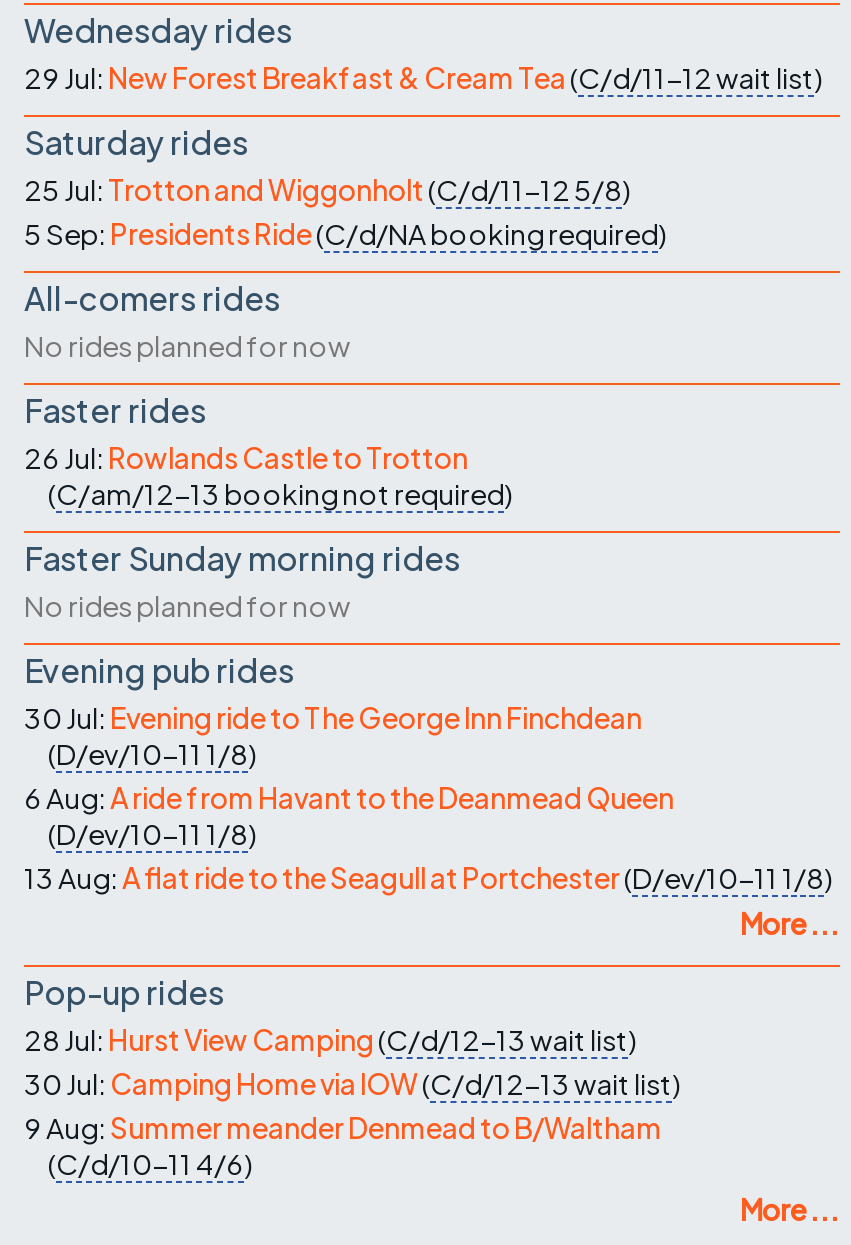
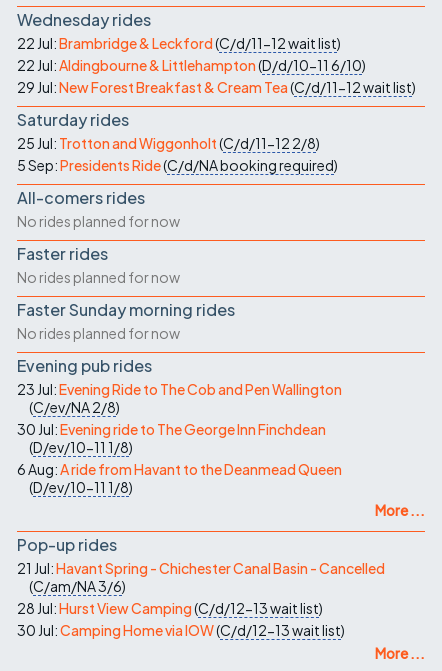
none -> [17,34,366,74] 22 Jul: Brambridge & Leckford (C/d/11-12 wait list) | 22 Jul: Aldingbourne & Littlehampton (D/d/10-11 6/10)
[24,171,630,207] 25 Jul: Trotton and Wiggonholt (C/d/11-12 5/8) -> [17,134,320,152] 25 Jul: Trotton and Wiggonholt (C/d/11-12 2/8)
[24,439,512,511] 26 Jul: Rowlands Castle to Trotton | (C/am/12-13 booking not required) -> [17,268,180,286] No rides planned for now
none -> [17,380,342,416] 23 Jul: Evening Ride to The Cob and Pen Wallington | (C/ev/NA 2/8)
moved [24,699,674,851] -> [17,420,342,496]: 30 Jul: Evening ride to The George Inn Finchdean | (D/ev/10-11 1/8) | 6 Aug: A ride from Havant to the Deanmead Queen | (D/ev/10-11 1/8)
[24,859,832,895] 13 Aug: A flat ride to the Seagull at Portchester(D/ev/10-11 1/8) -> none
none -> [17,559,385,595] 21 Jul: Havant Spring - Chichester Canal Basin - Cancelled | (C/am/NA 3/6)
moved [24,1021,680,1101] -> [17,599,345,639]: 28 Jul: Hurst View Camping (C/d/12-13 wait list) | 30 Jul: Camping Home via IOW(C/d/12-13 wait list)
[24,1109,662,1181] 9 Aug: Summer meander Denmead to B/Waltham | (C/d/10-11 4/6) -> none

